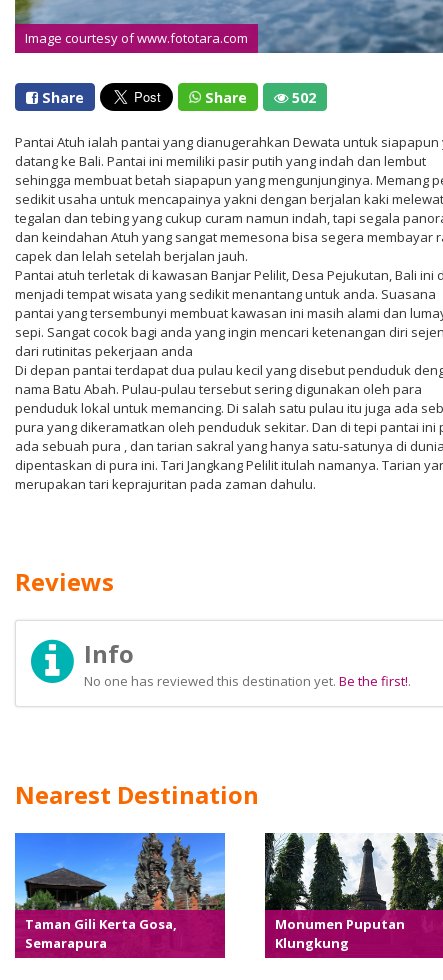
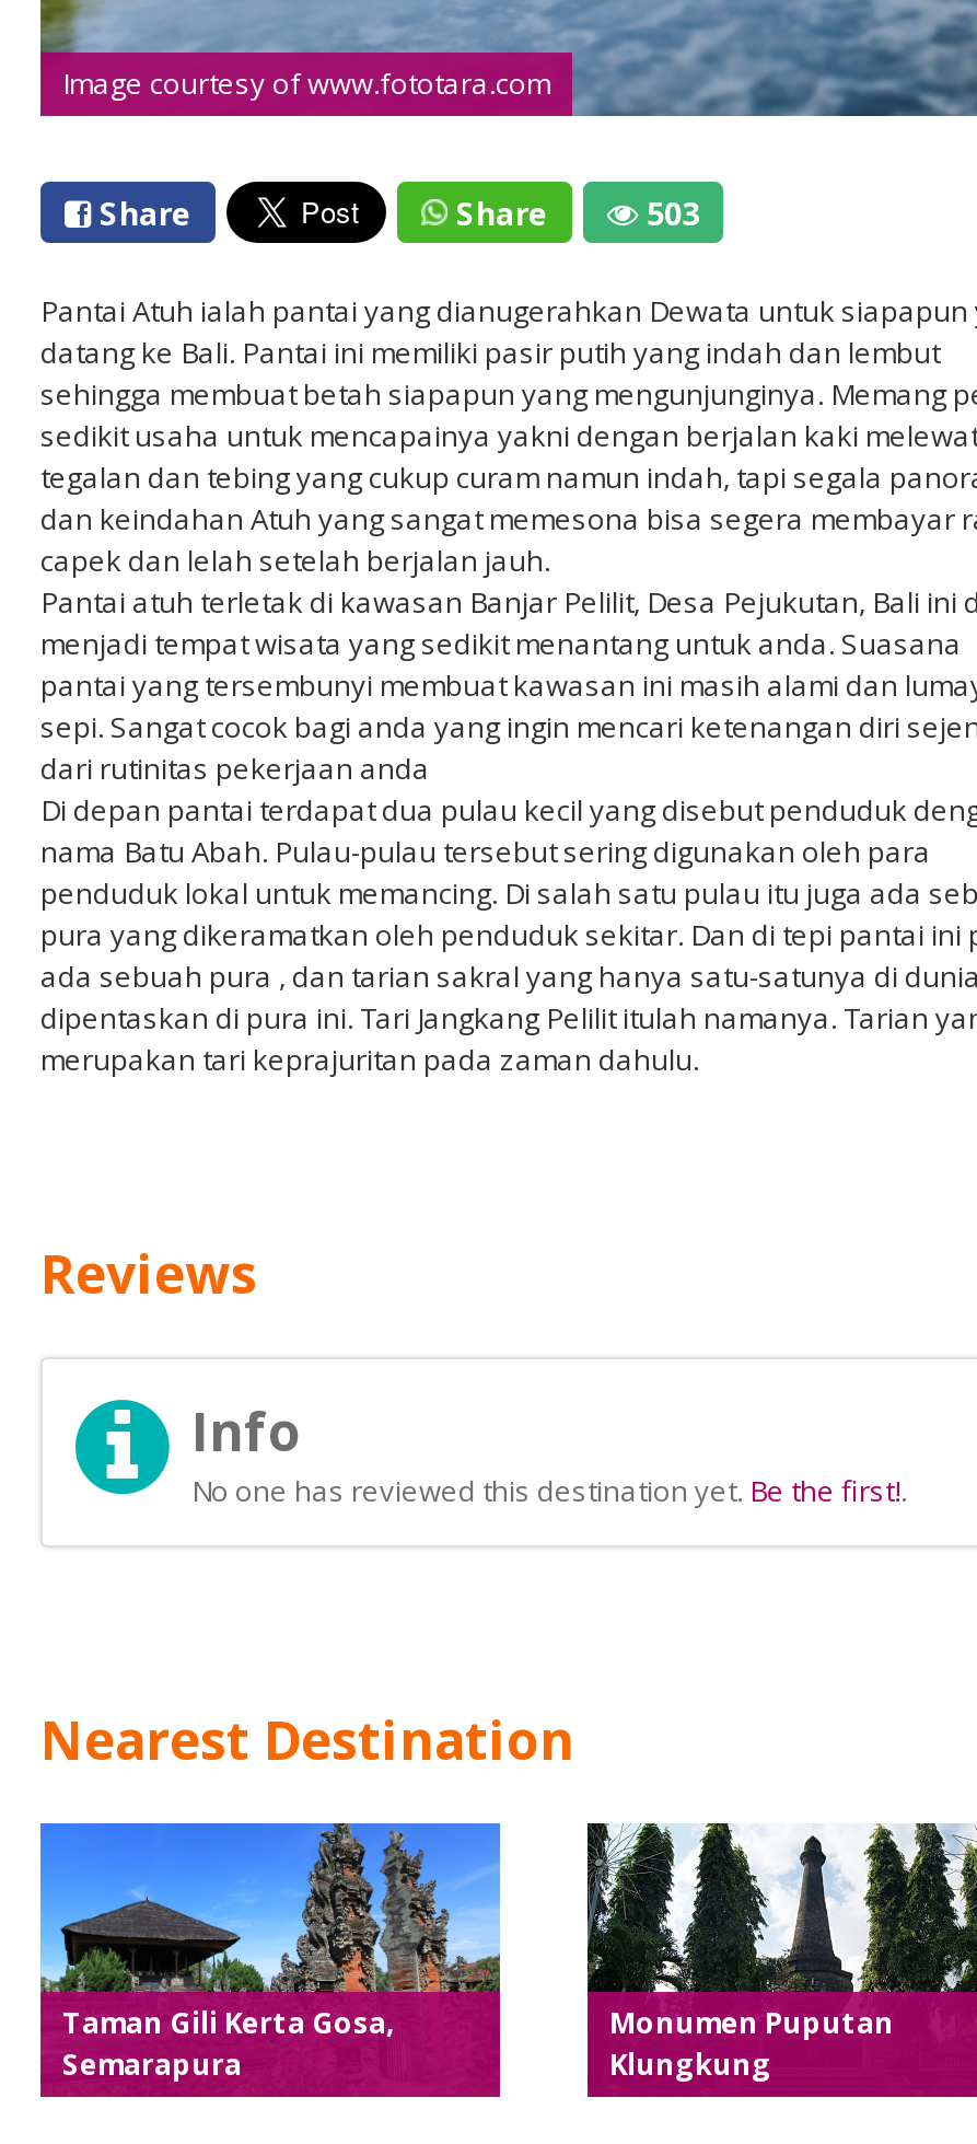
[288,87,316,106] 502 -> [638,192,699,233] 503

